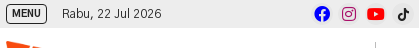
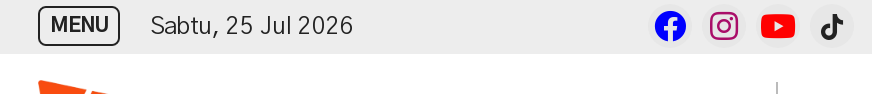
[62,8,161,20] Rabu, 22 Jul 2026 -> [150,14,354,38] Sabtu, 25 Jul 2026

